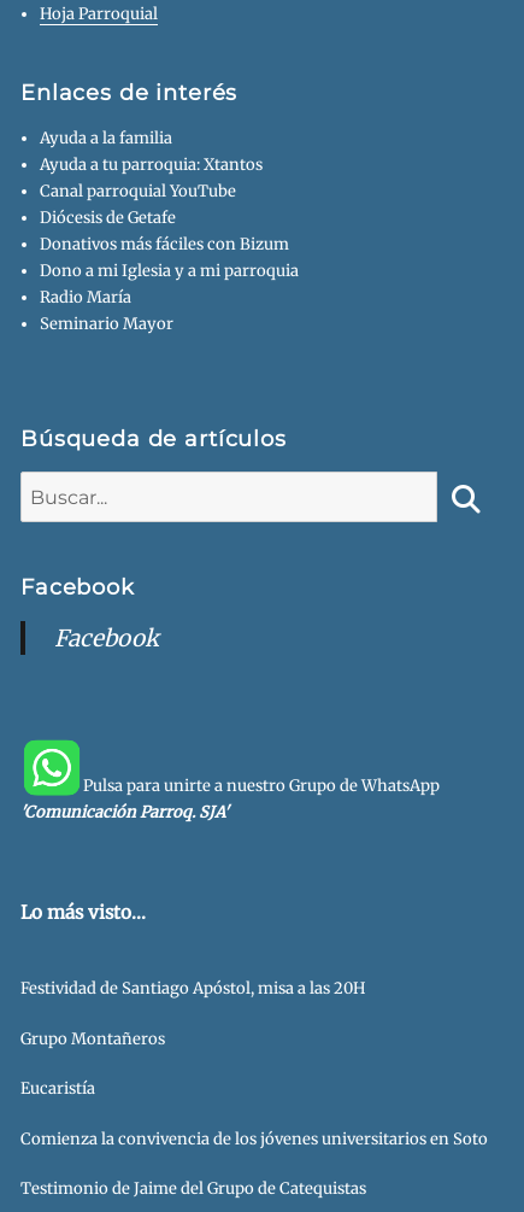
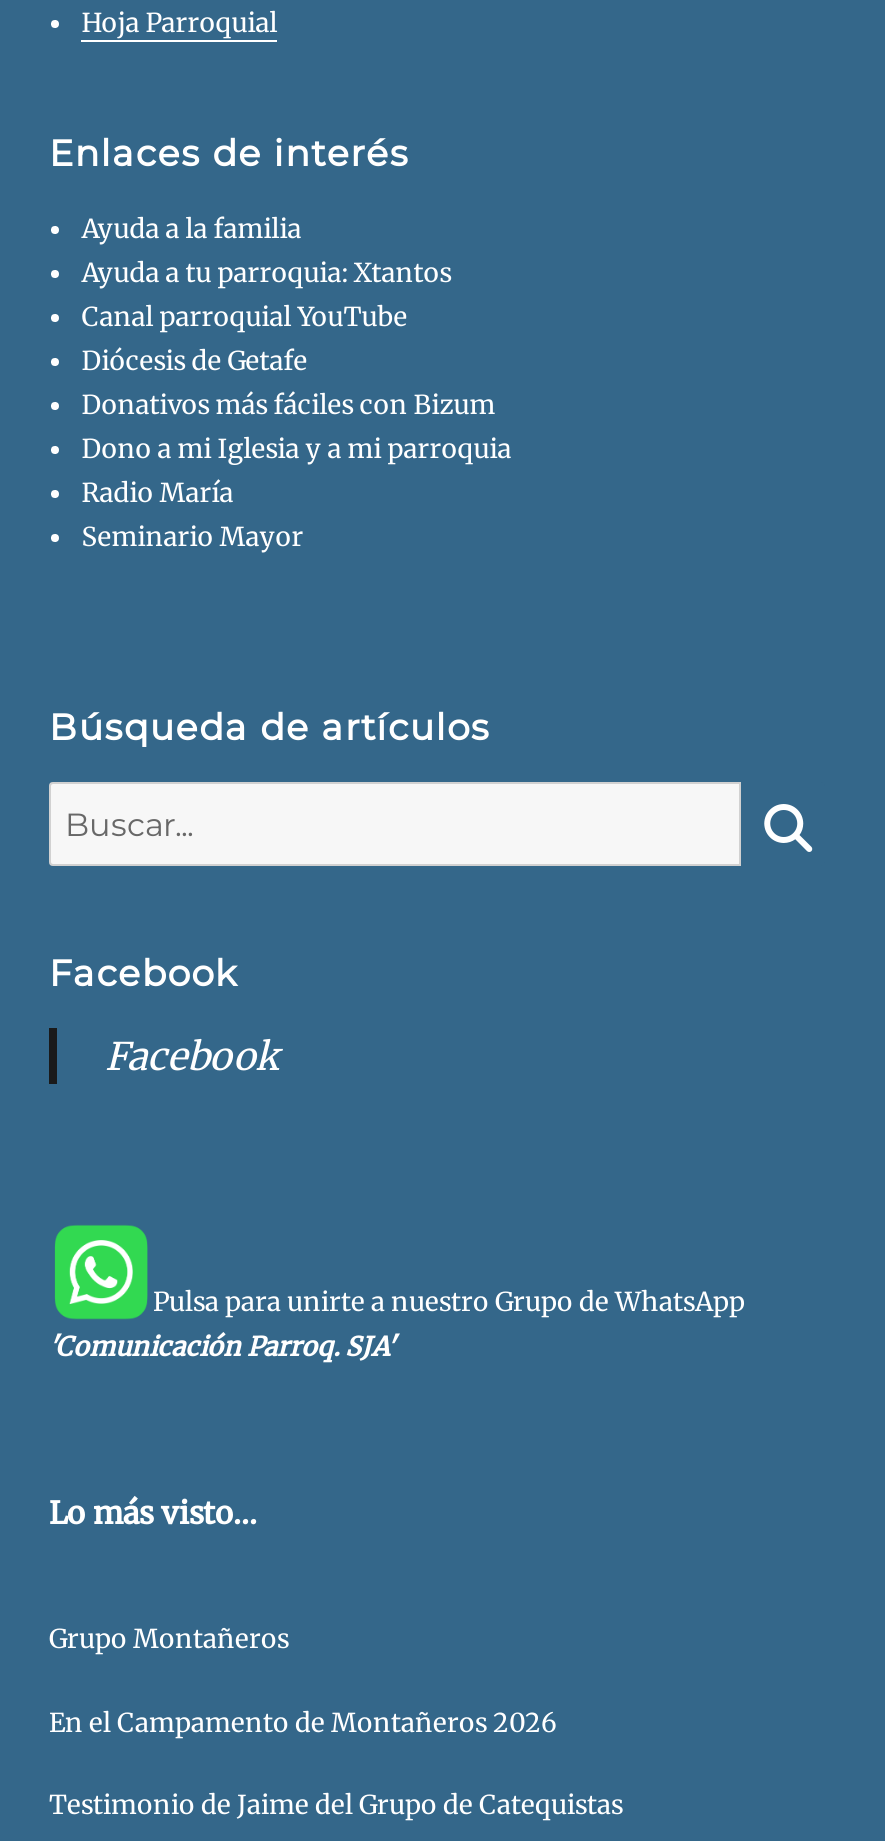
[20,978,365,999] Festividad de Santiago Apóstol, misa a las 20H -> none
[20,1078,488,1149] Eucaristía | Comienza la convivencia de los jóvenes universitarios en Soto -> [49,1705,557,1739] En el Campamento de Montañeros 2026

